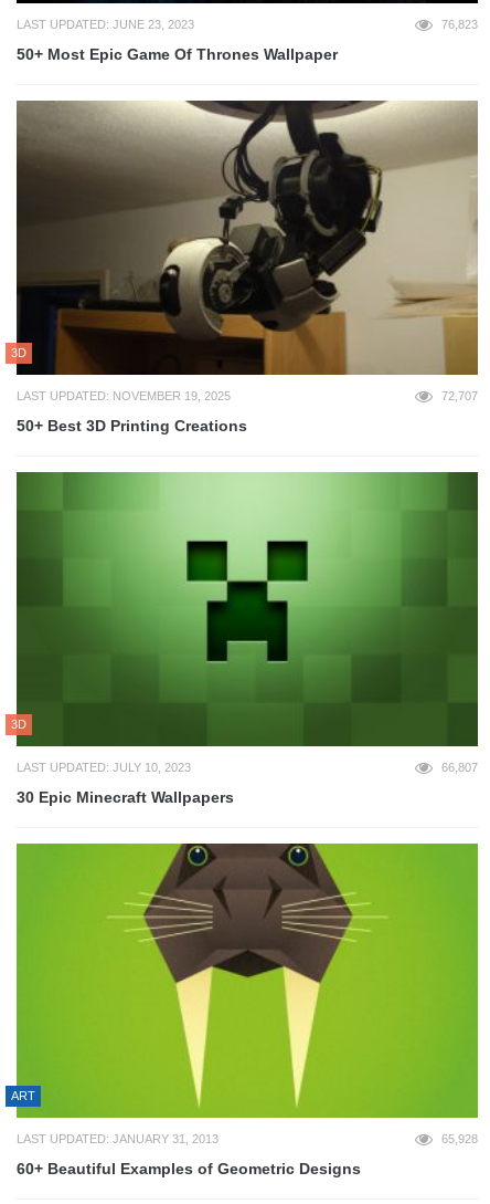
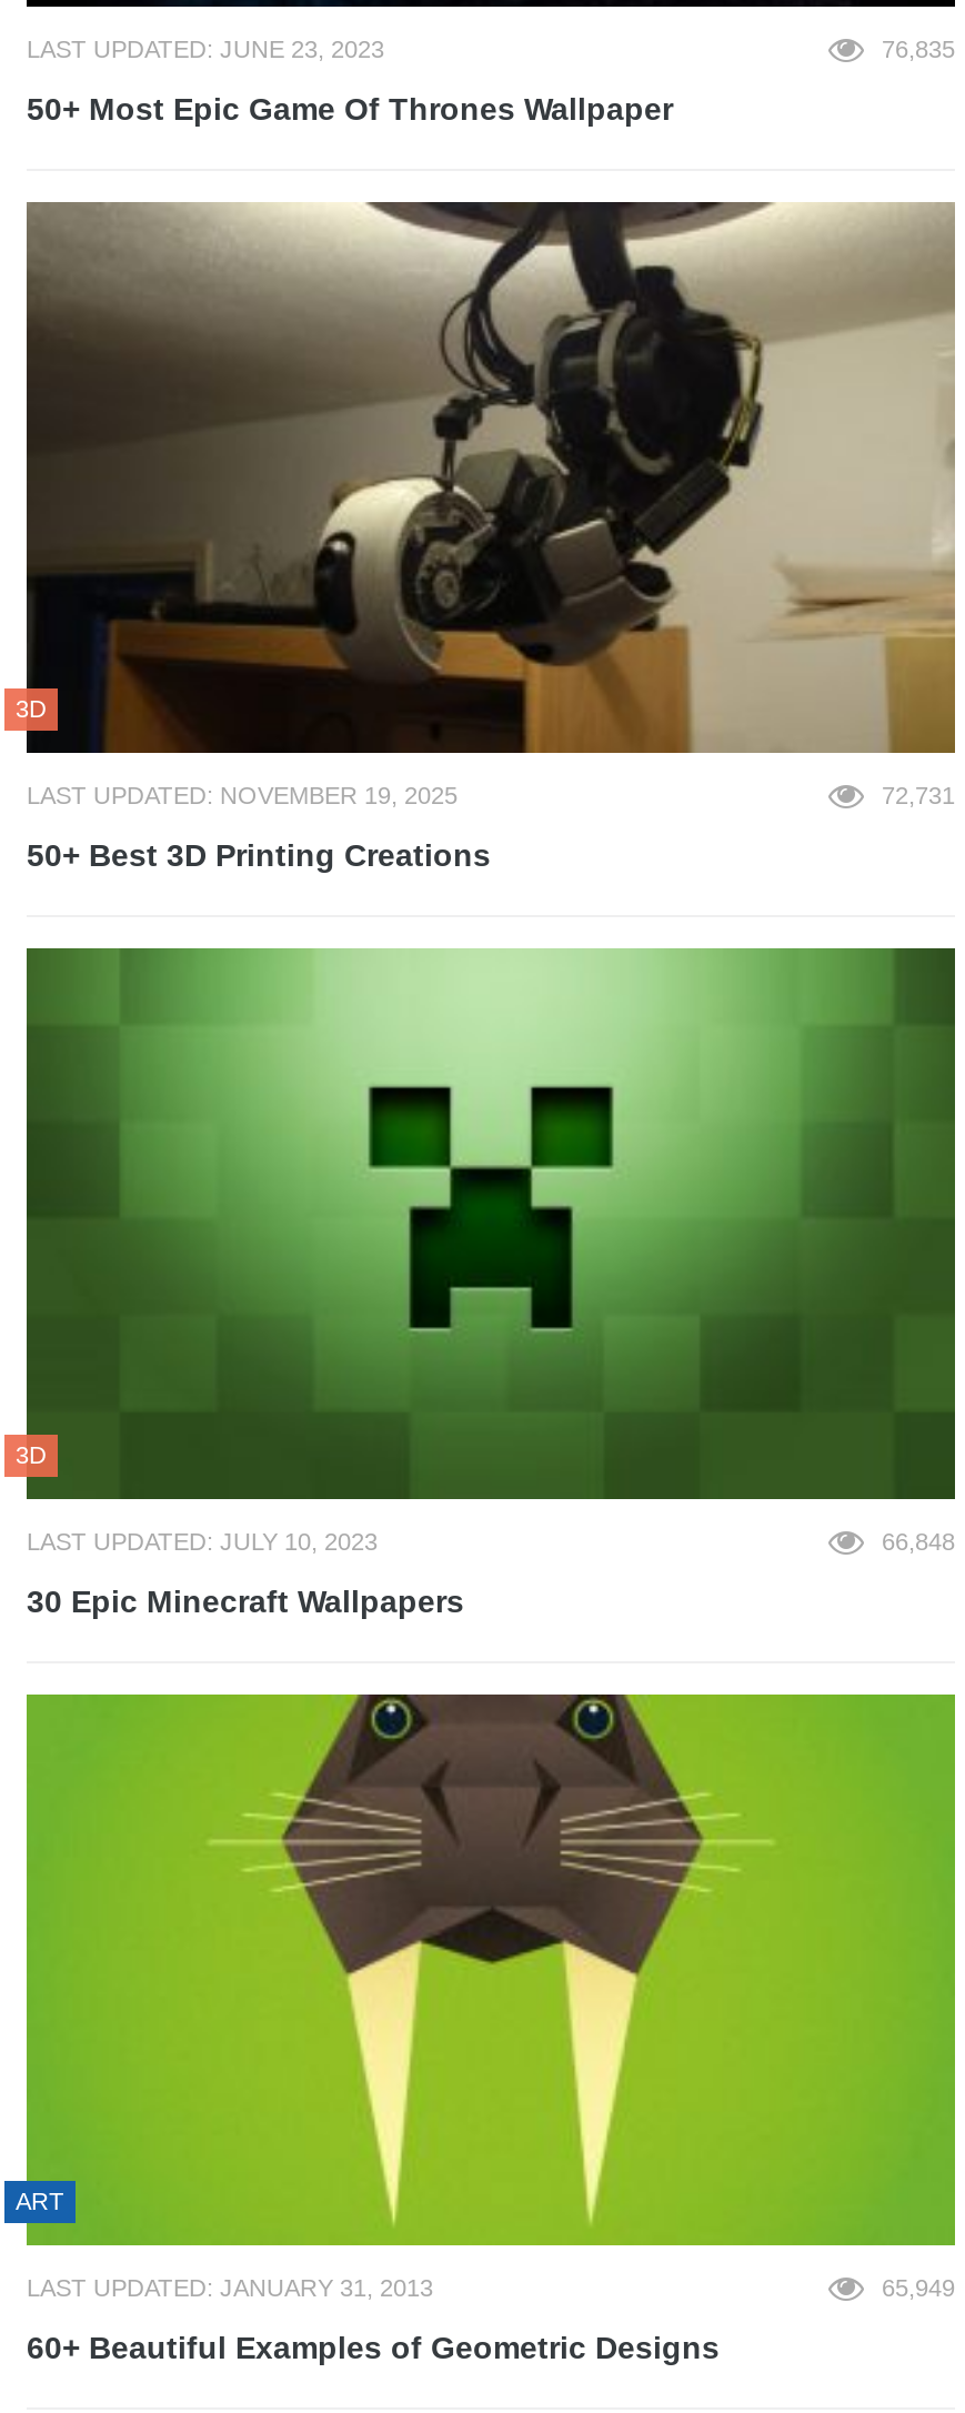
[438,17,478,31] 76,823 -> [875,35,955,61] 76,835
[438,389,478,402] 72,707 -> [875,781,955,808] 72,731
[438,761,478,774] 66,807 -> [875,1528,955,1555] 66,848
[438,1132,478,1146] 65,928 -> [875,2275,955,2301] 65,949

